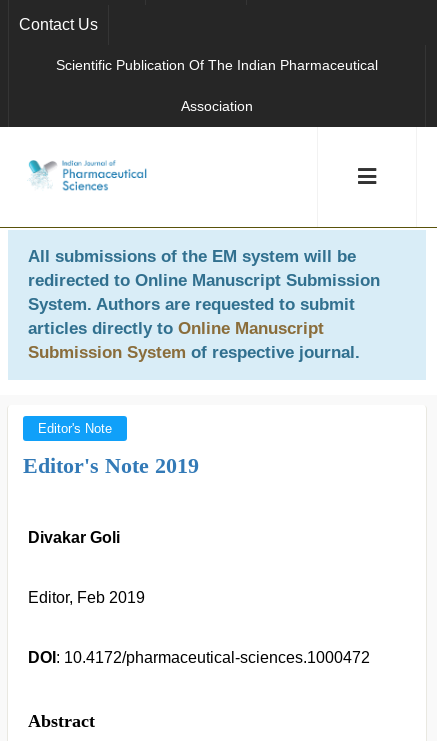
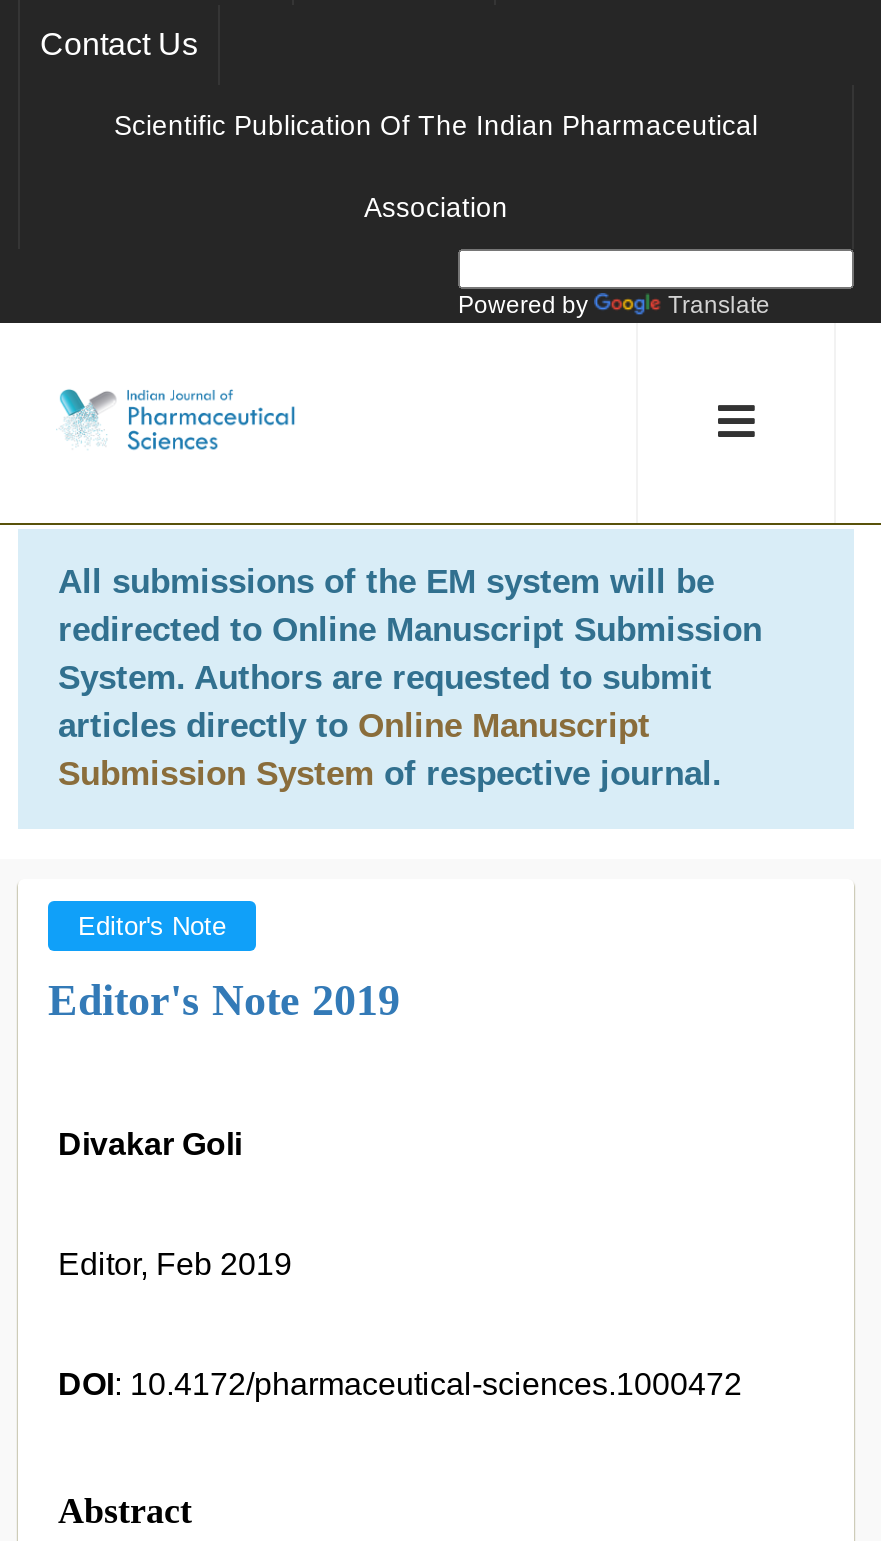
none -> [458,291,770,319] Powered by | Translate

